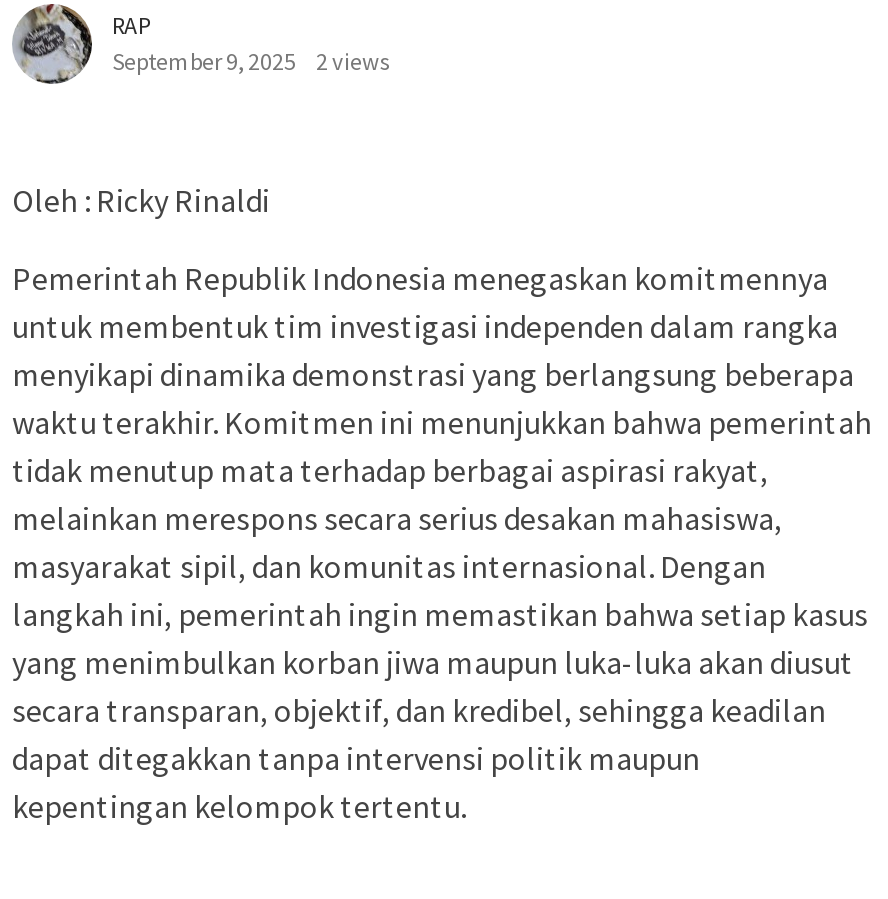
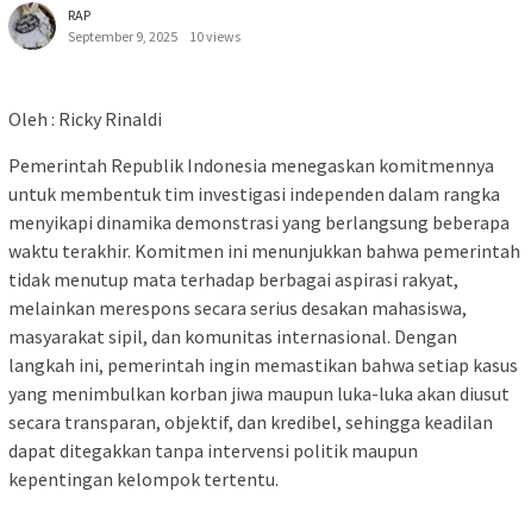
[112,45,390,75] September 9, 2025 2 views -> [68,27,240,45] September 9, 2025 10 views

